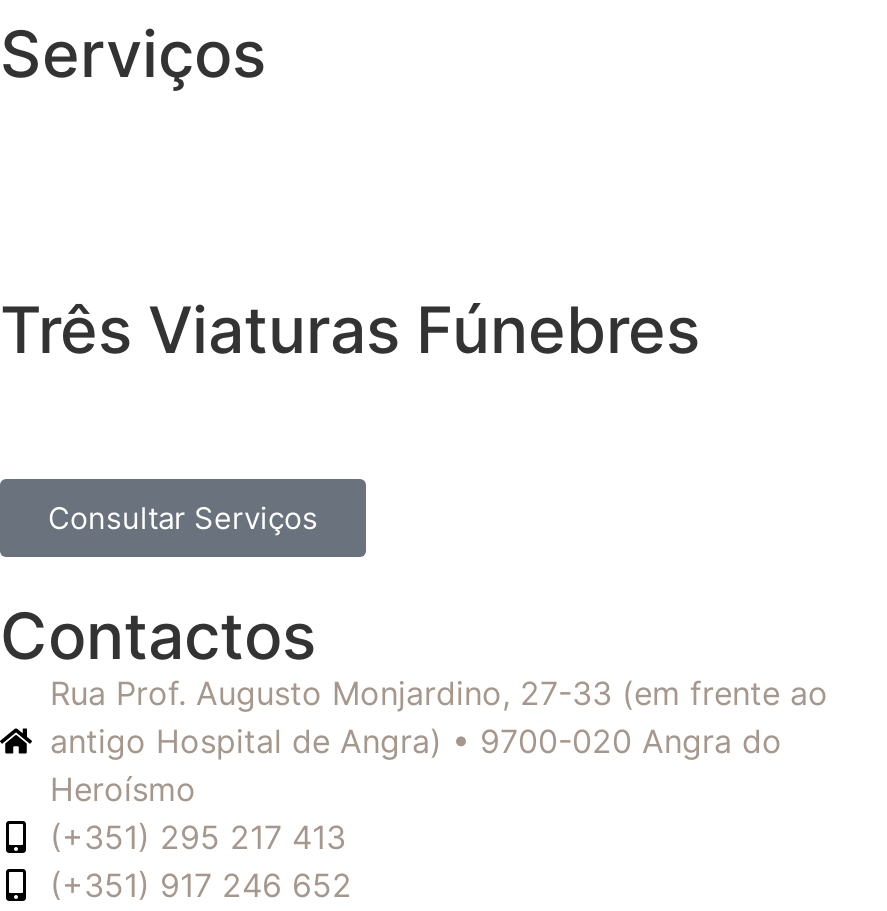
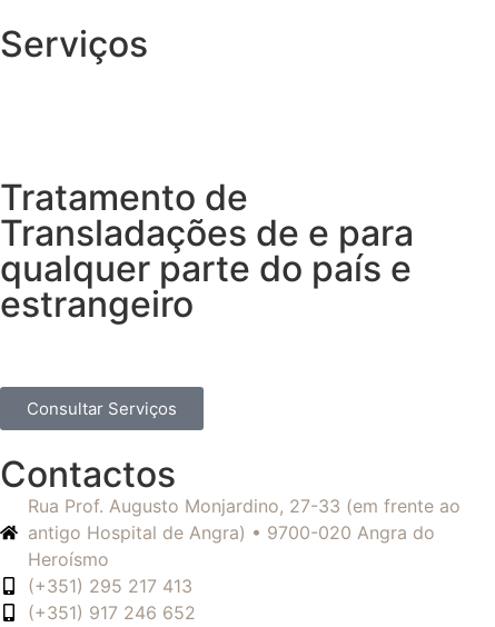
[0,291,700,369] Três Viaturas Fúnebres -> [0,176,414,326] Tratamento de | Transladações de e para | qualquer parte do país e | estrangeiro

